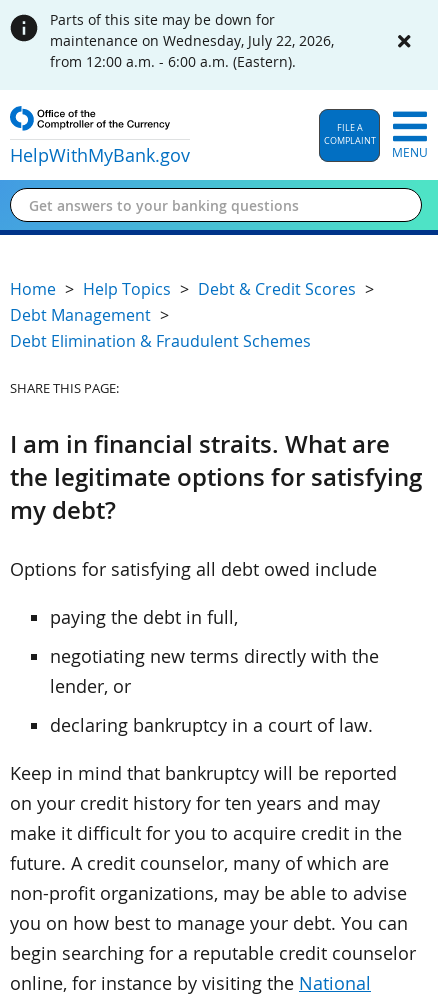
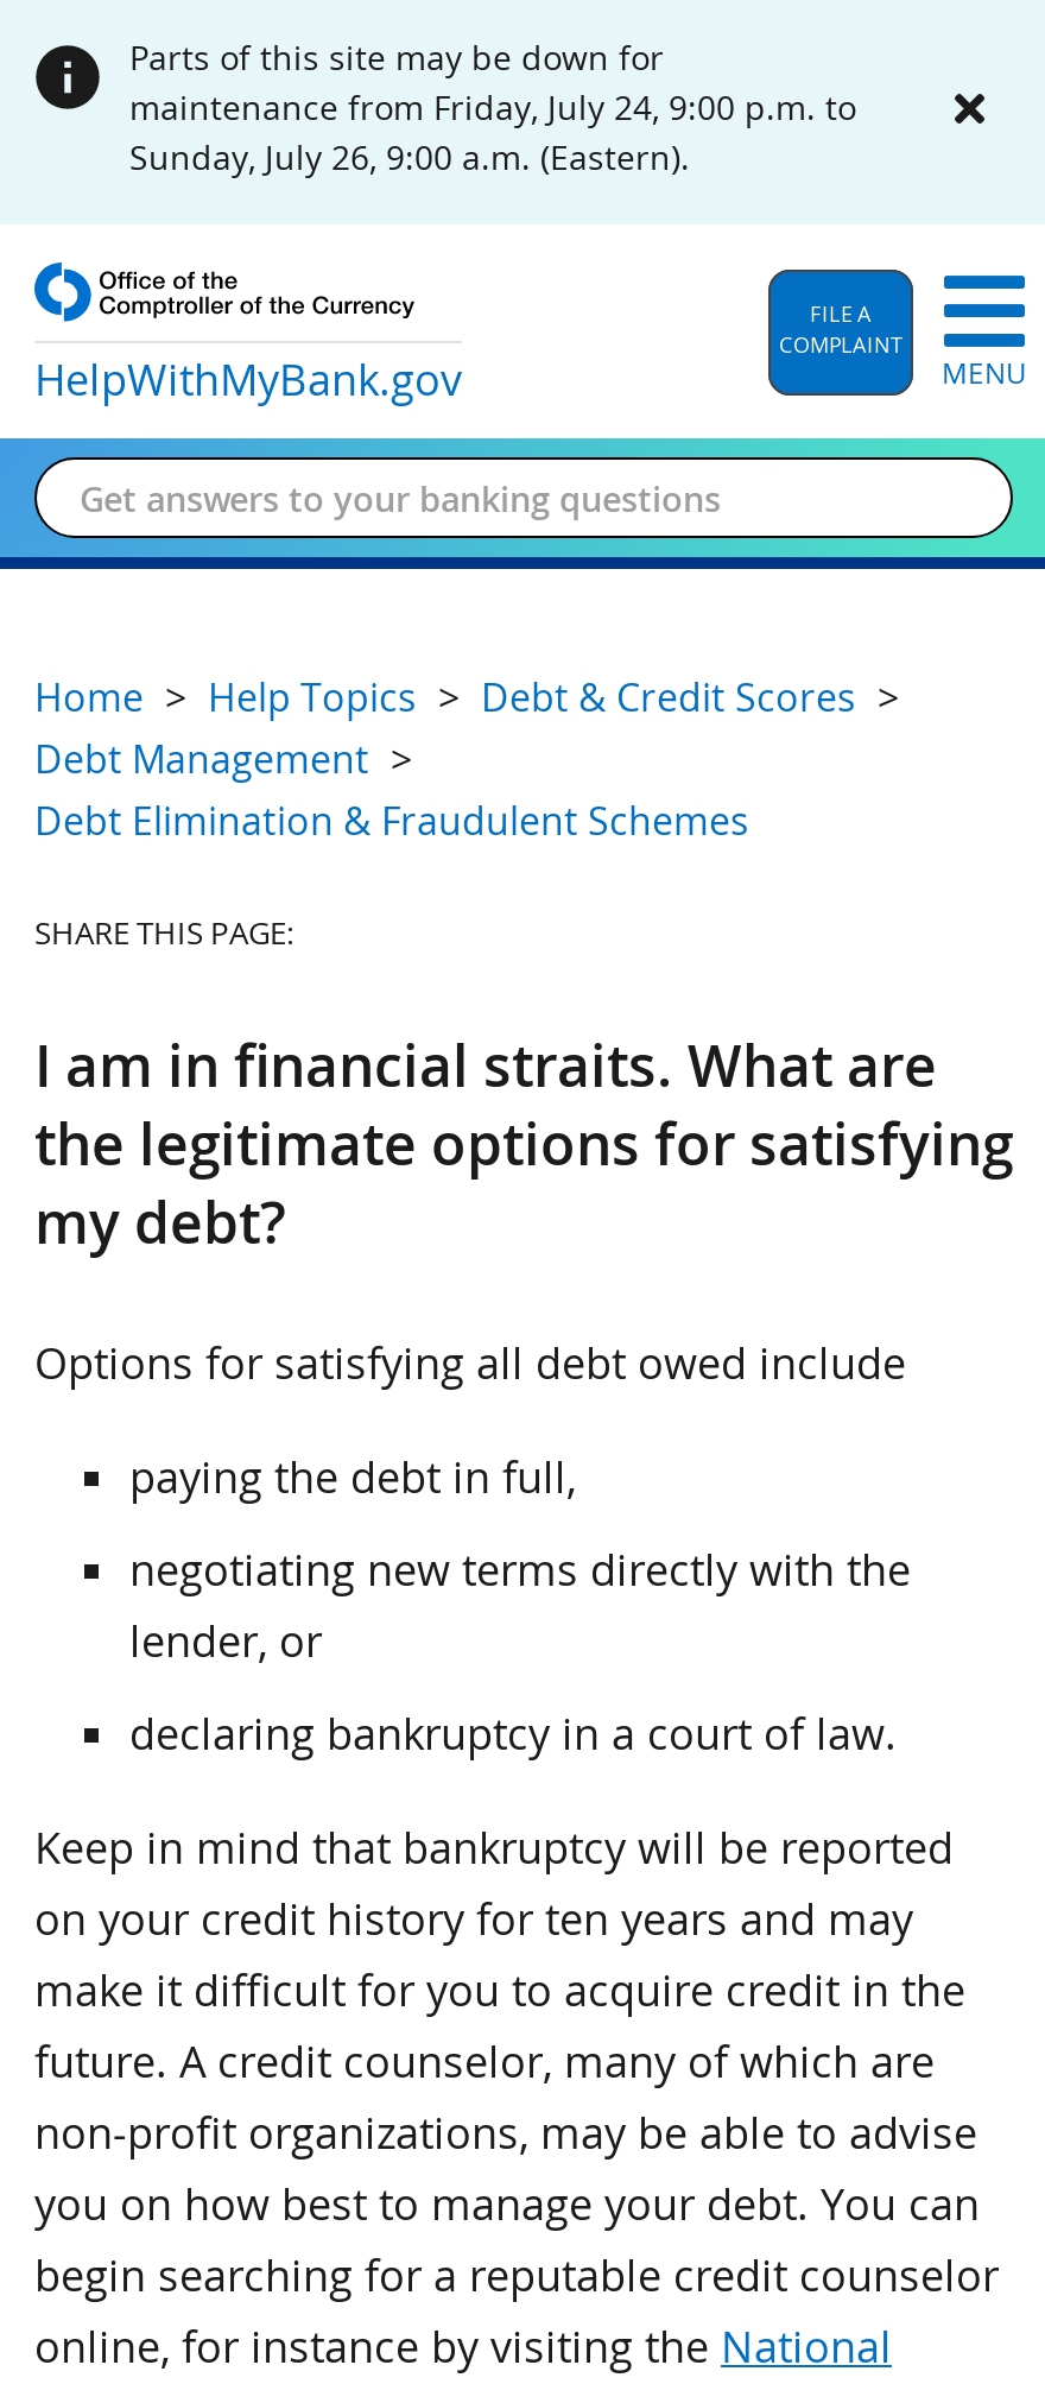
[50,31,334,71] maintenance on Wednesday, July 22, 2026, | from 12:00 a.m. - 6:00 a.m. (Eastern). -> [129,84,856,179] maintenance from Friday, July 24, 9:00 p.m. to | Sunday, July 26, 9:00 a.m. (Eastern).

